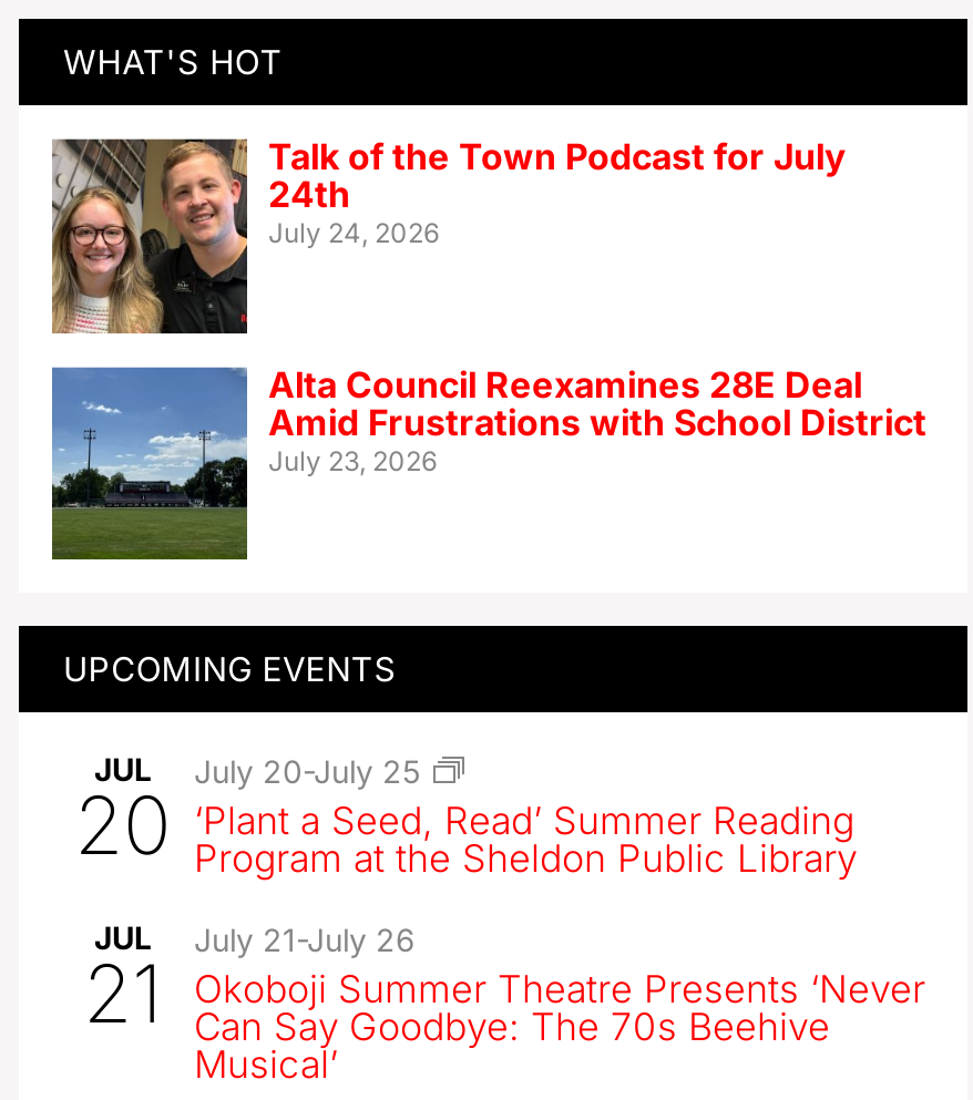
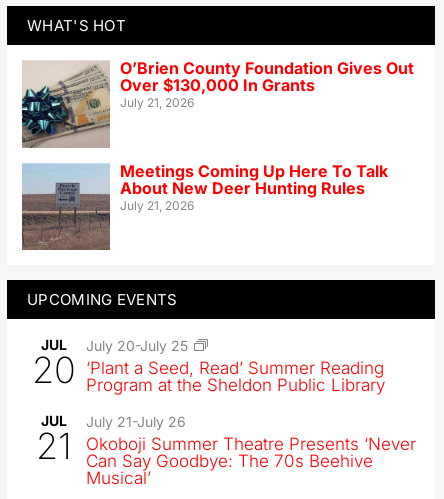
[50,135,847,333] [image] | Talk of the Town Podcast for July | 24th | July 24, 2026 -> [21,58,413,148] [image] | O’Brien County Foundation Gives Out | Over $130,000 In Grants | July 21, 2026
[50,362,926,559] [image] | Alta Council Reexamines 28E Deal | Amid Frustrations with School District | July 23, 2026 -> [21,161,387,250] [image] | Meetings Coming Up Here To Talk | About New Deer Hunting Rules | July 21, 2026

